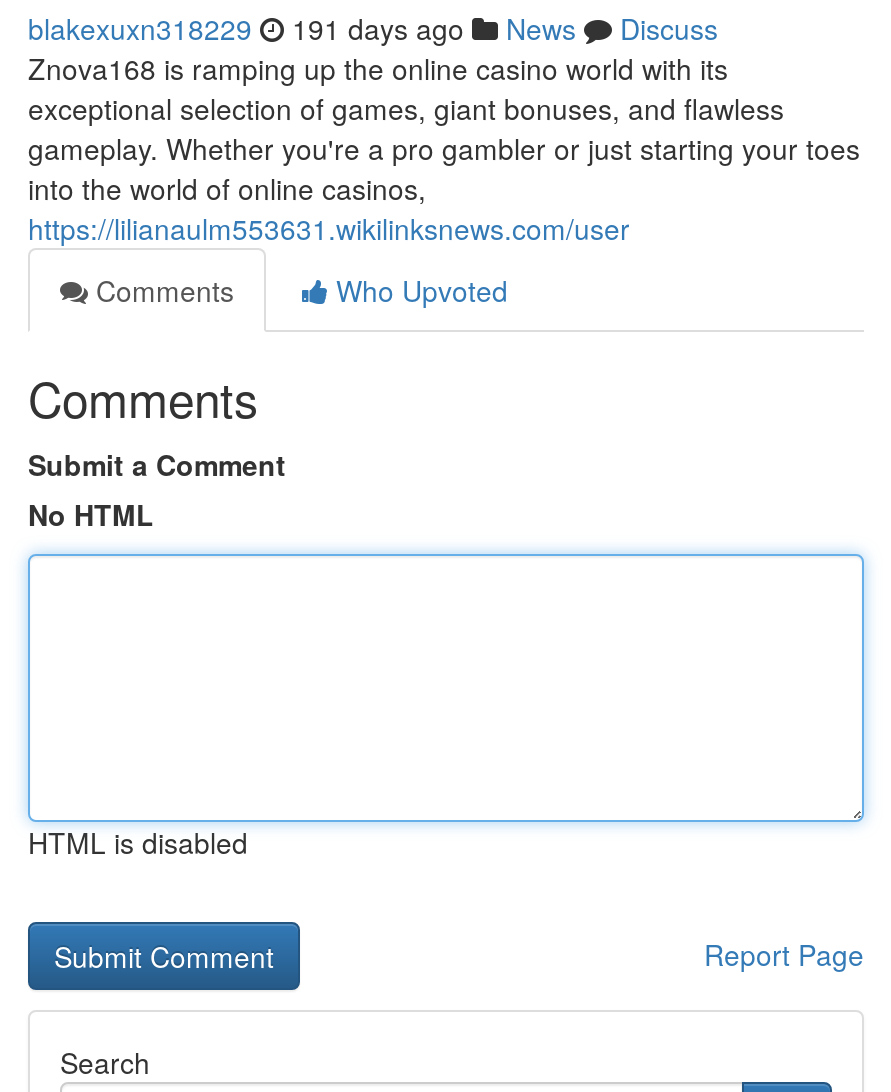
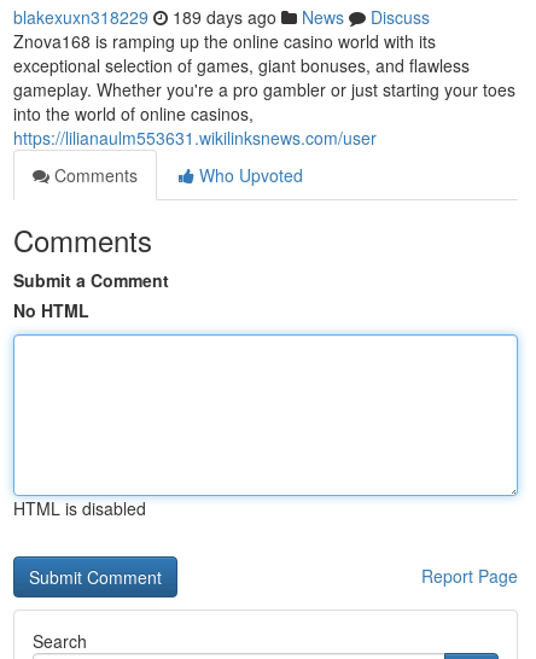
[28,8,718,48] blakexuxn318229 191 days ago News Discuss -> [13,5,430,29] blakexuxn318229 189 days ago News Discuss

